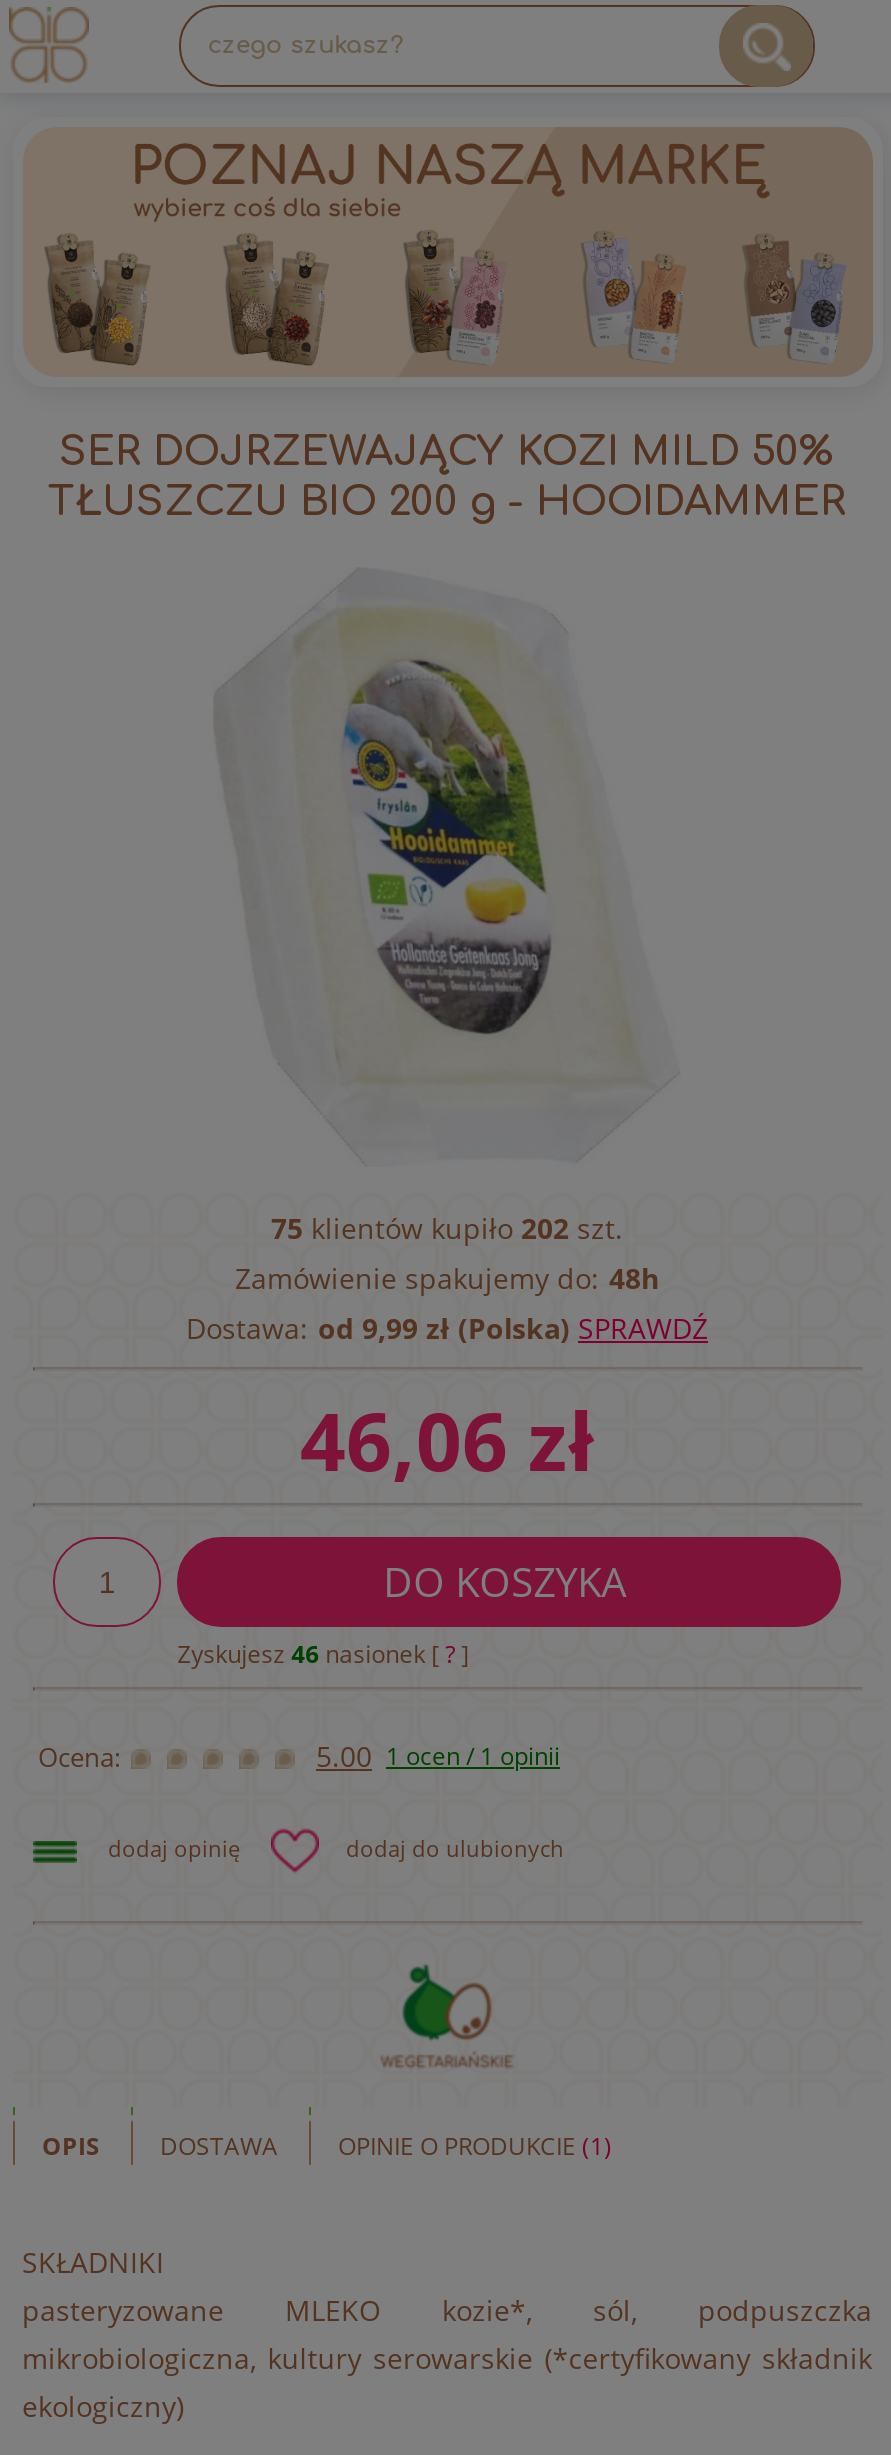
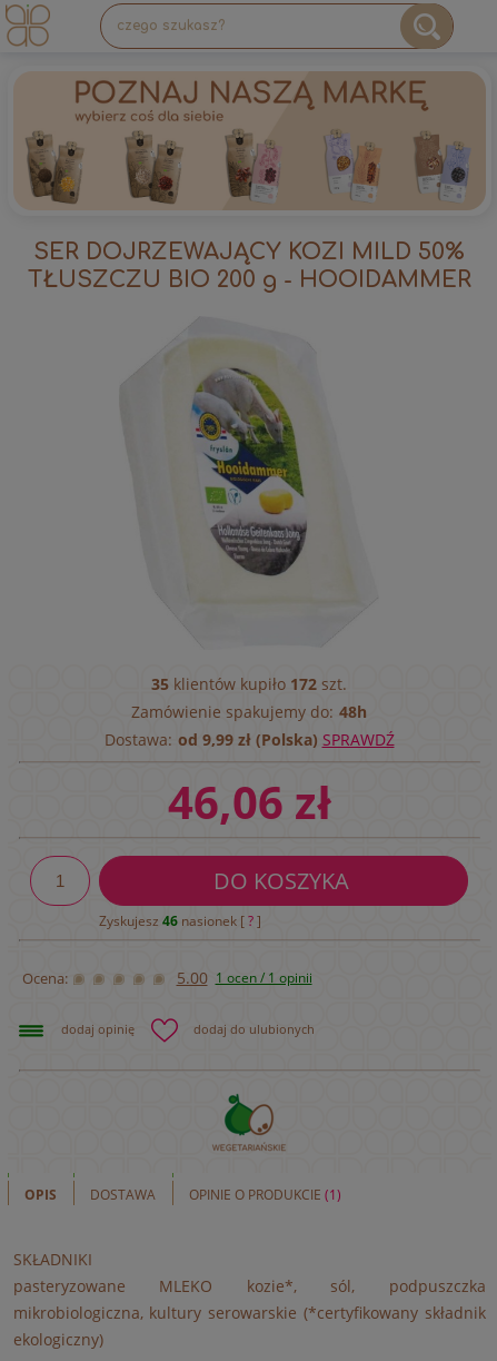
[271,1209,623,1247] 75 klientów kupiło 202 szt. -> [151,673,347,694] 35 klientów kupiło 172 szt.

